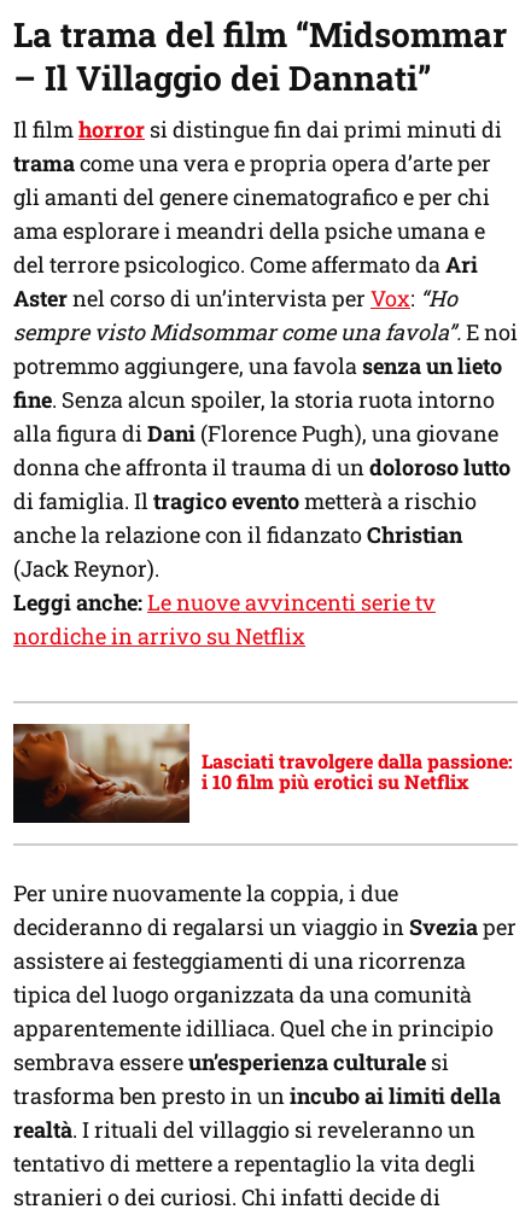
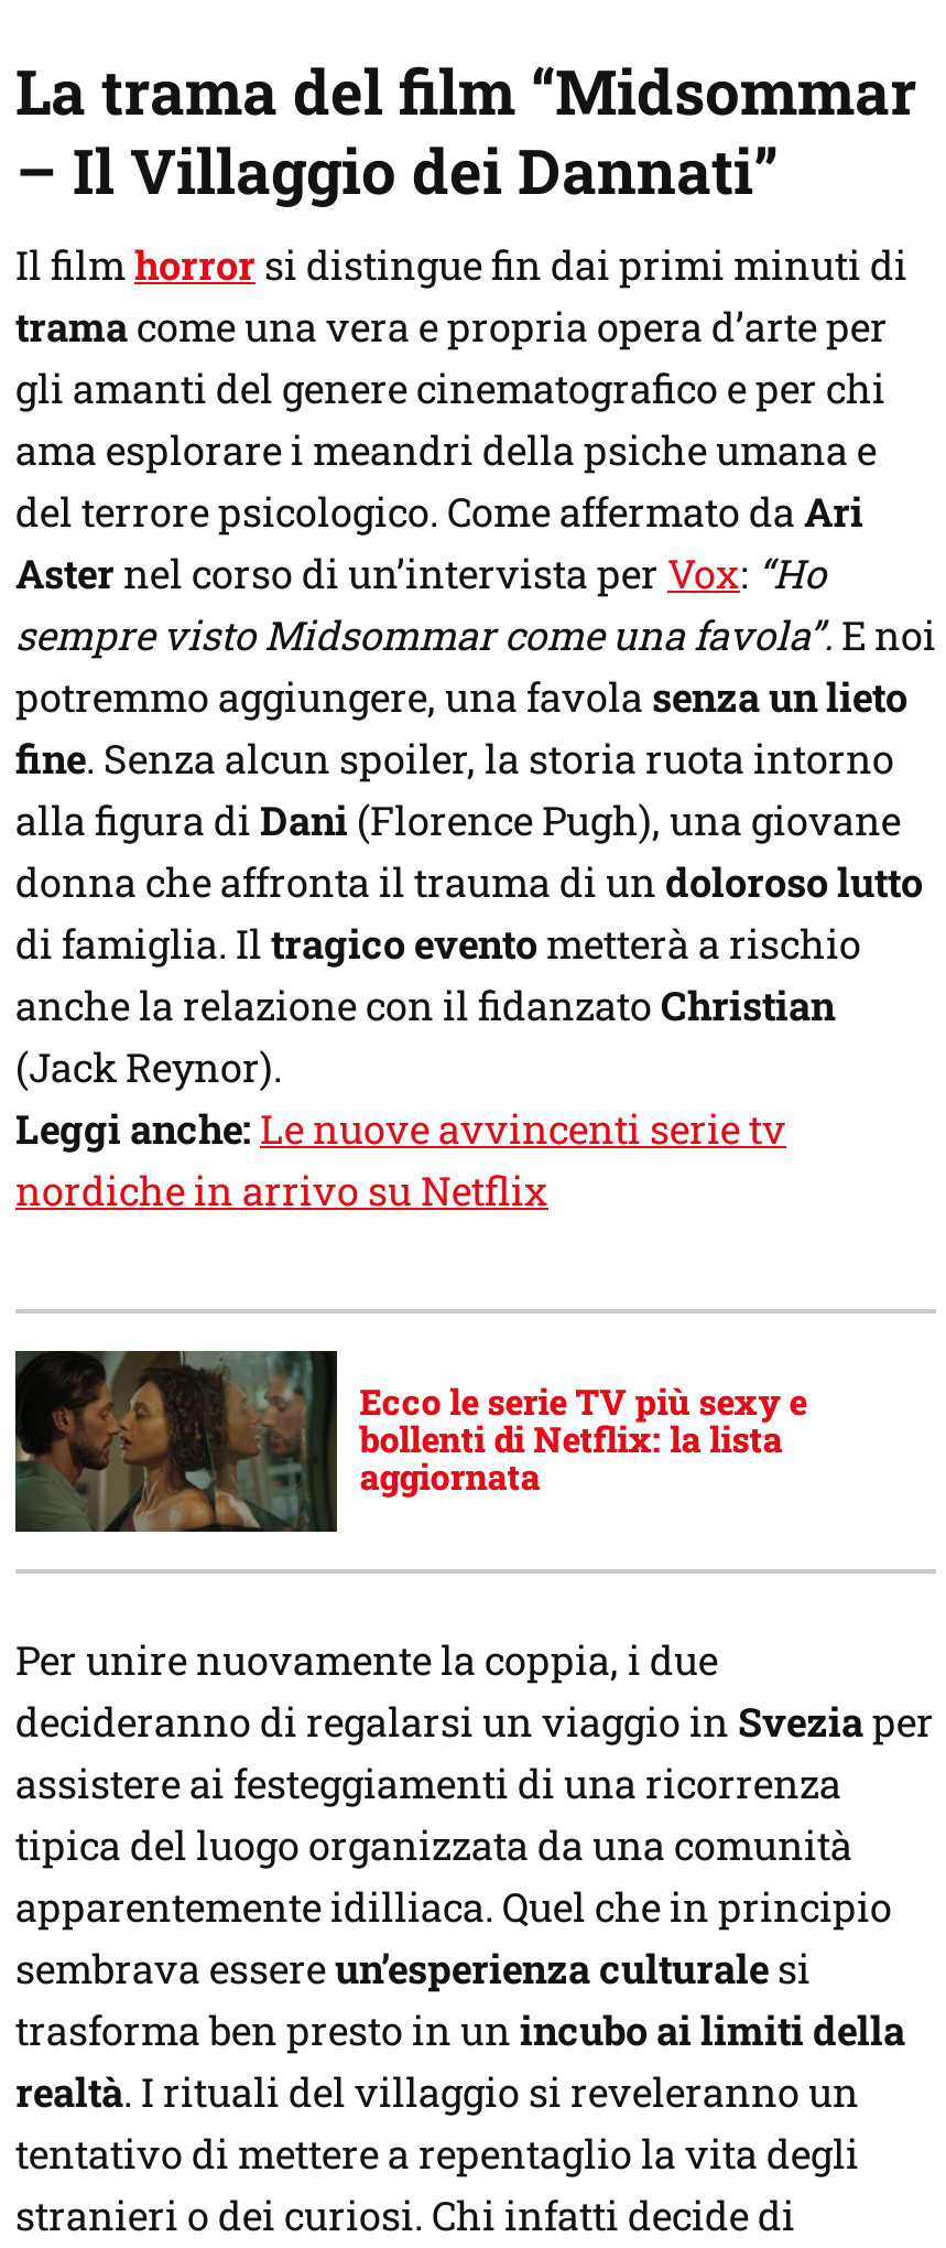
[12,723,513,824] [image] | Lasciati travolgere dalla passione: | i 10 film più erotici su Netflix -> [13,1349,807,1534] [image] | Ecco le serie TV più sexy e | bollenti di Netflix: la lista | aggiornata

